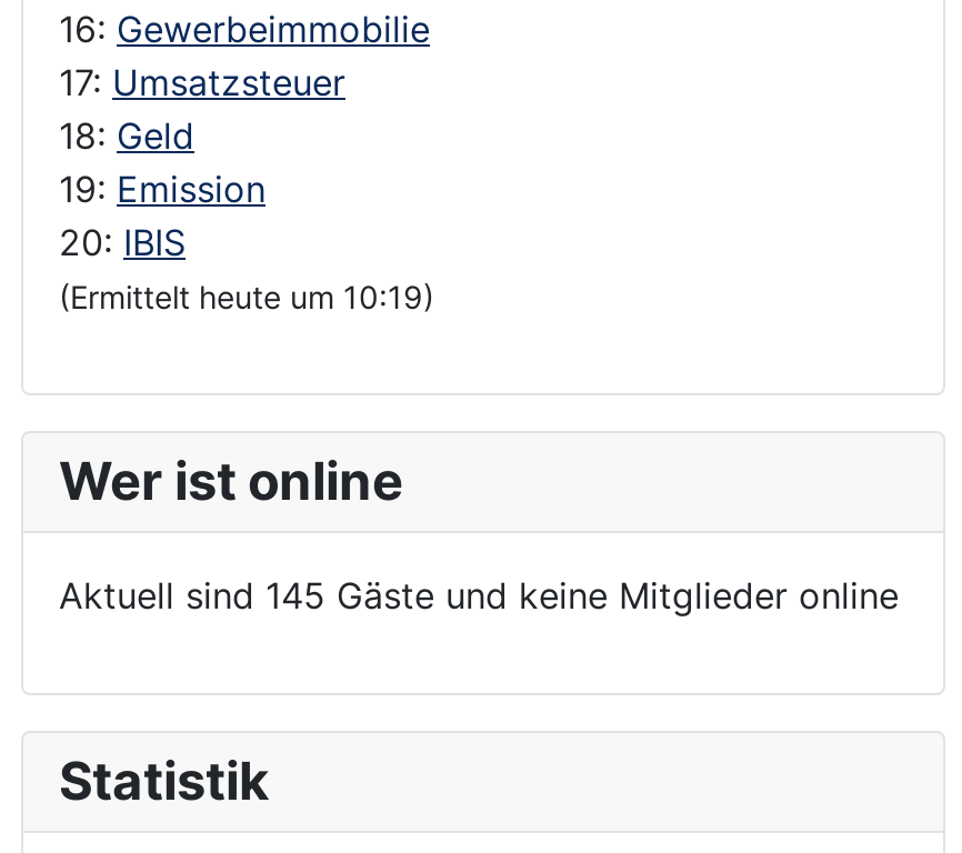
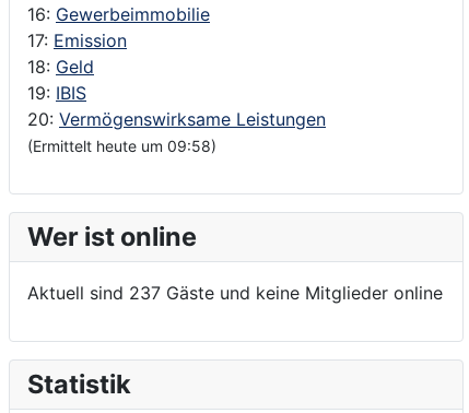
[59,59,345,103] 17: Umsatzsteuer -> [27,29,127,51] 17: Emission
[59,165,434,314] 19: Emission | 20: IBIS | (Ermittelt heute um 10:19) -> [27,81,326,155] 19: IBIS | 20: Vermögenswirksame Leistungen | (Ermittelt heute um 09:58)
[59,572,899,616] Aktuell sind 145 Gäste und keine Mitglieder online -> [27,281,443,303] Aktuell sind 237 Gäste und keine Mitglieder online

